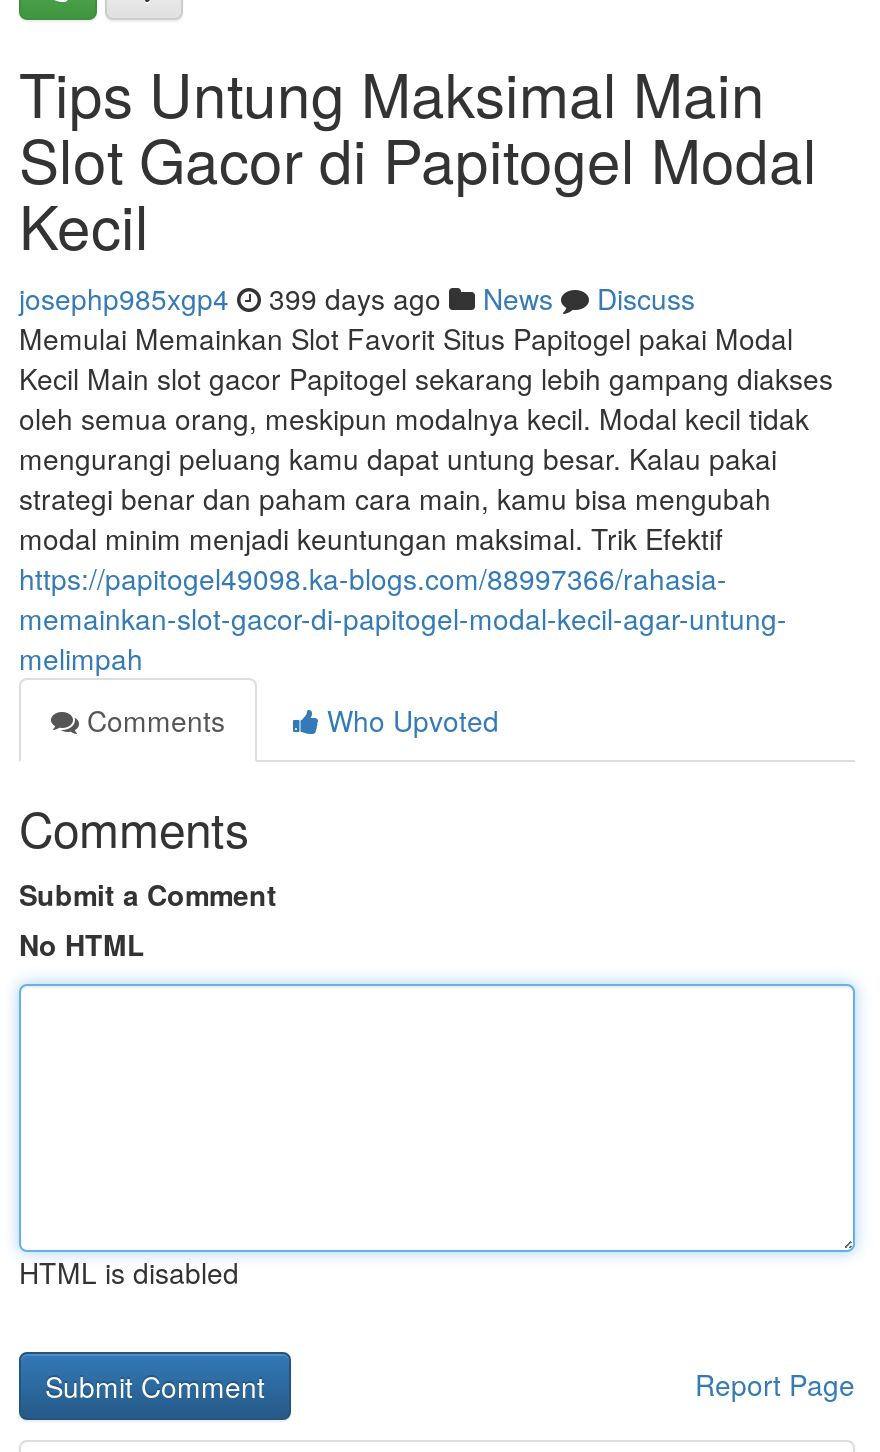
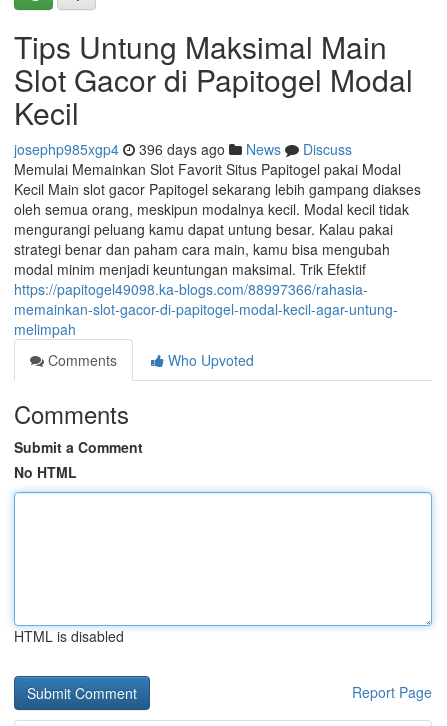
[19,278,695,318] josephp985xgp4 399 days ago News Discuss -> [14,139,352,159] josephp985xgp4 396 days ago News Discuss

